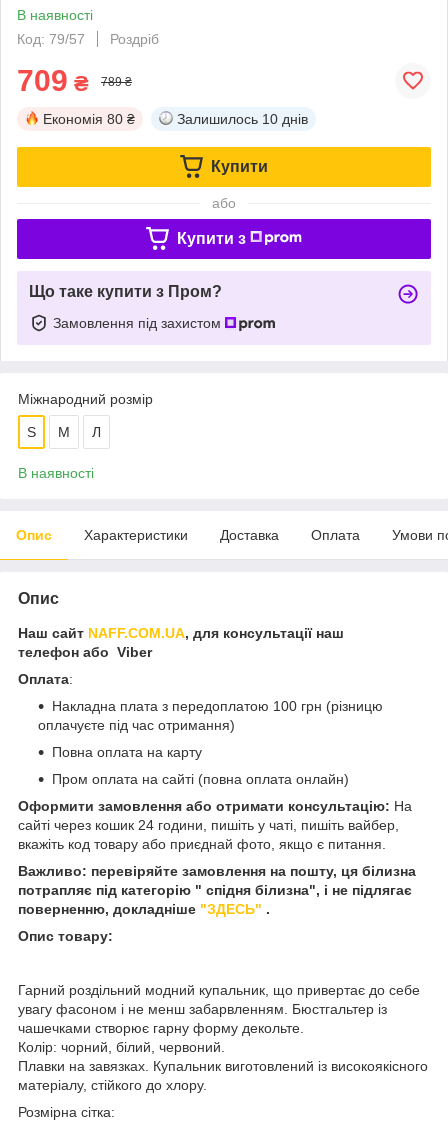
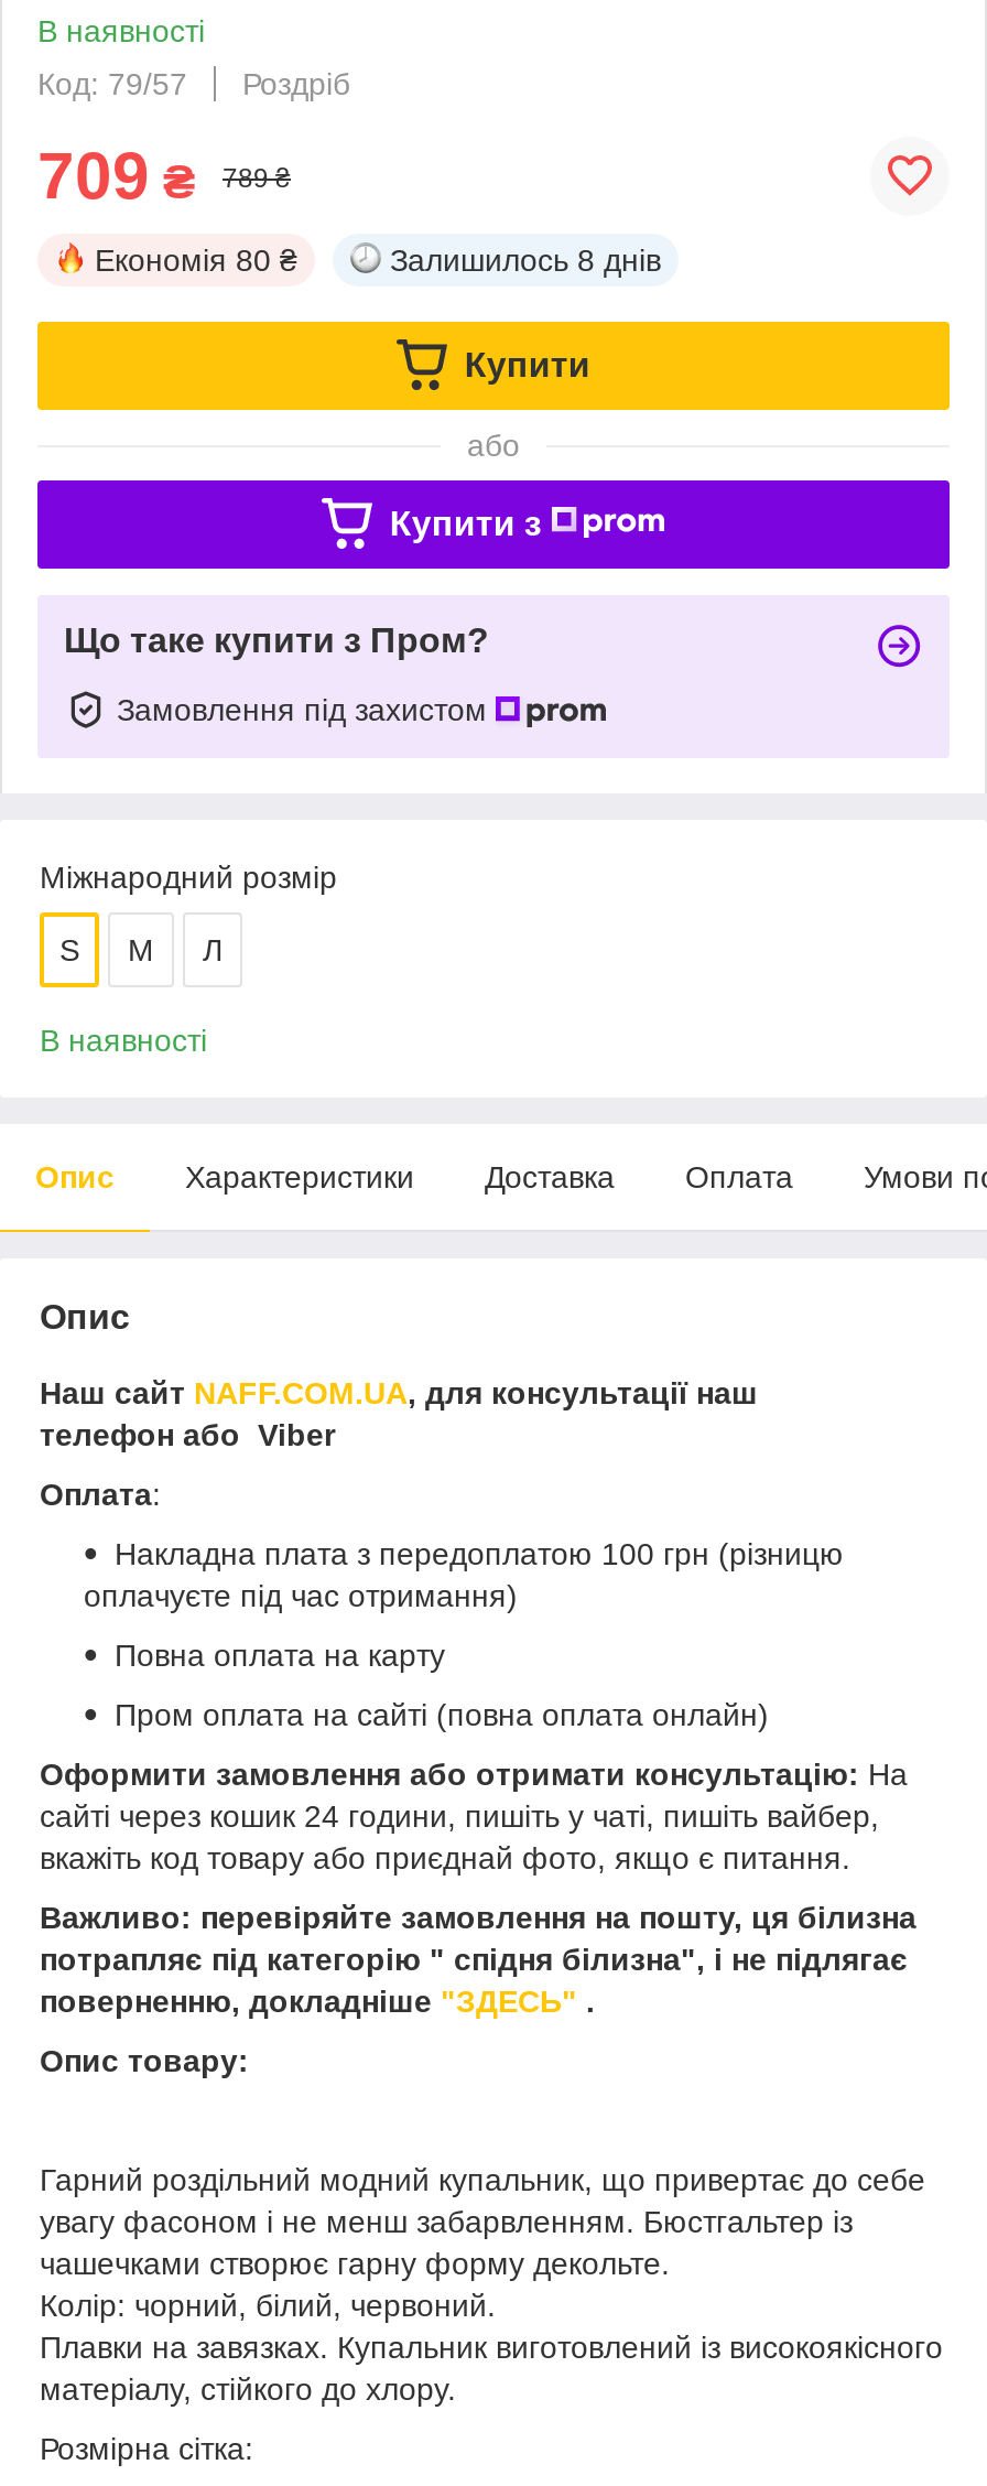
[177,111,308,127] Залишилось 10 днів -> [390,242,661,277] Залишилось 8 днів

